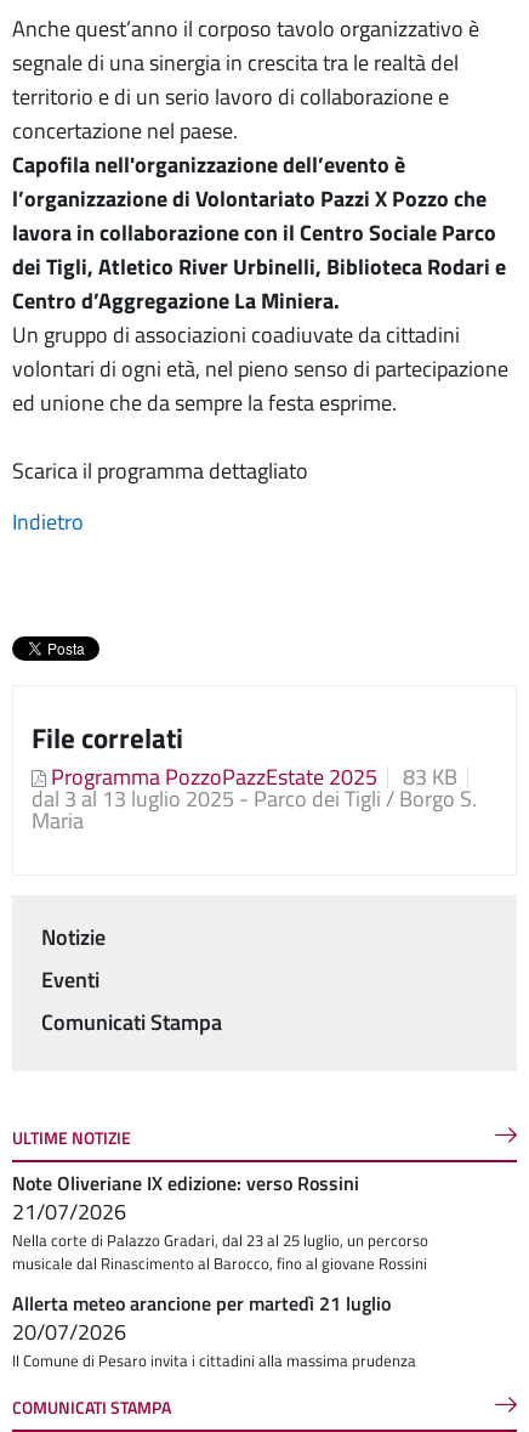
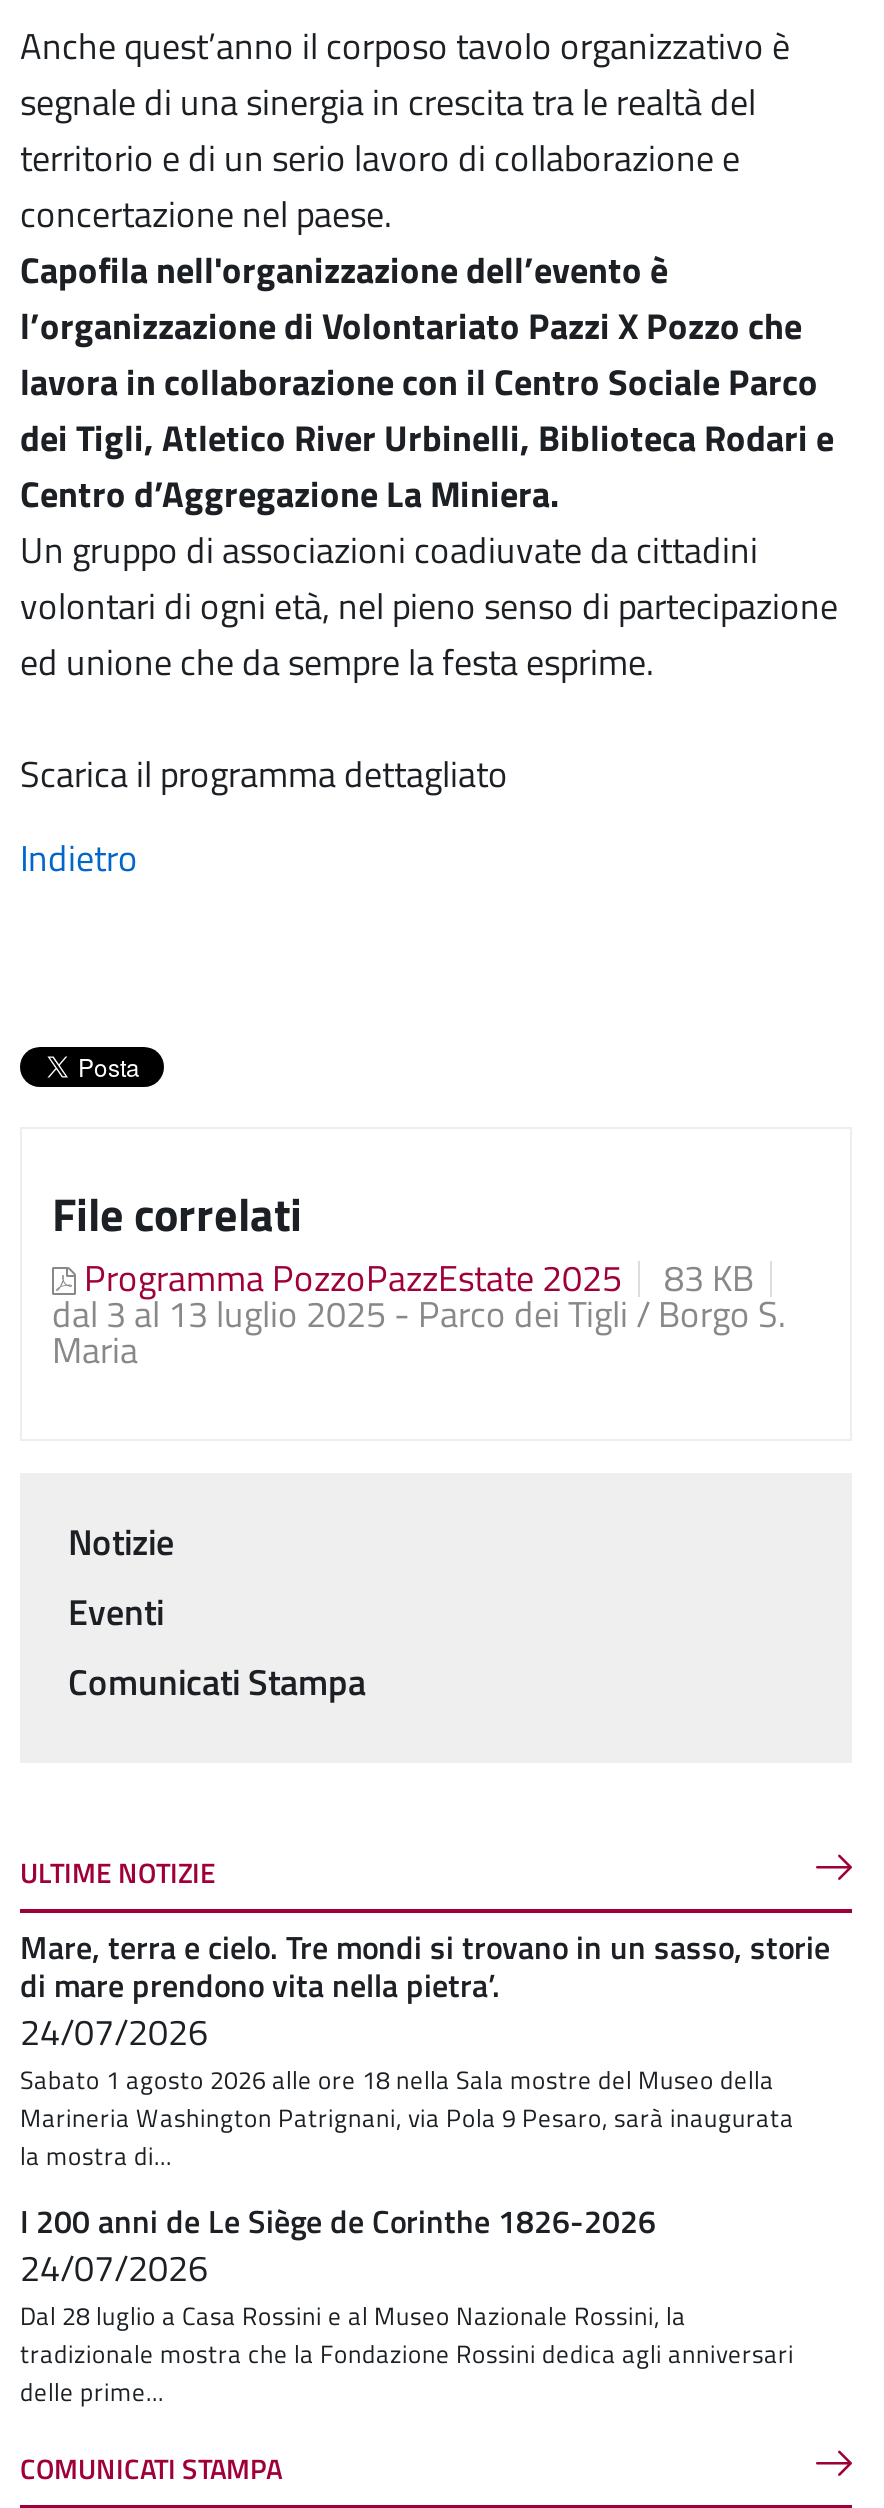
[12,1168,428,1275] Note Oliveriane IX edizione: verso Rossini | 21/07/2026 | Nella corte di Palazzo Gradari, dal 23 al 25 luglio, un percorso | musicale dal Rinascimento al Barocco, fino al giovane Rossini -> [20,1923,830,2175] Mare, terra e cielo. Tre mondi si trovano in un sasso, storie | di mare prendono vita nella pietra’. | 24/07/2026 | Sabato 1 agosto 2026 alle ore 18 nella Sala mostre del Museo della | Marineria Washington Patrignani, via Pola 9 Pesaro, sarà inaugurata | la mostra di...
[12,1289,416,1372] Allerta meteo arancione per martedì 21 luglio | 20/07/2026 | Il Comune di Pesaro invita i cittadini alla massima prudenza -> [20,2197,794,2411] I 200 anni de Le Siège de Corinthe 1826-2026 | 24/07/2026 | Dal 28 luglio a Casa Rossini e al Museo Nazionale Rossini, la | tradizionale mostra che la Fondazione Rossini dedica agli anniversari | delle prime...

